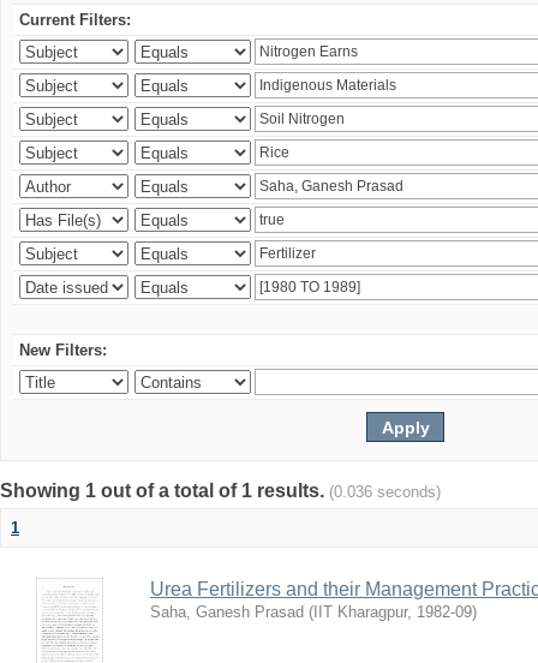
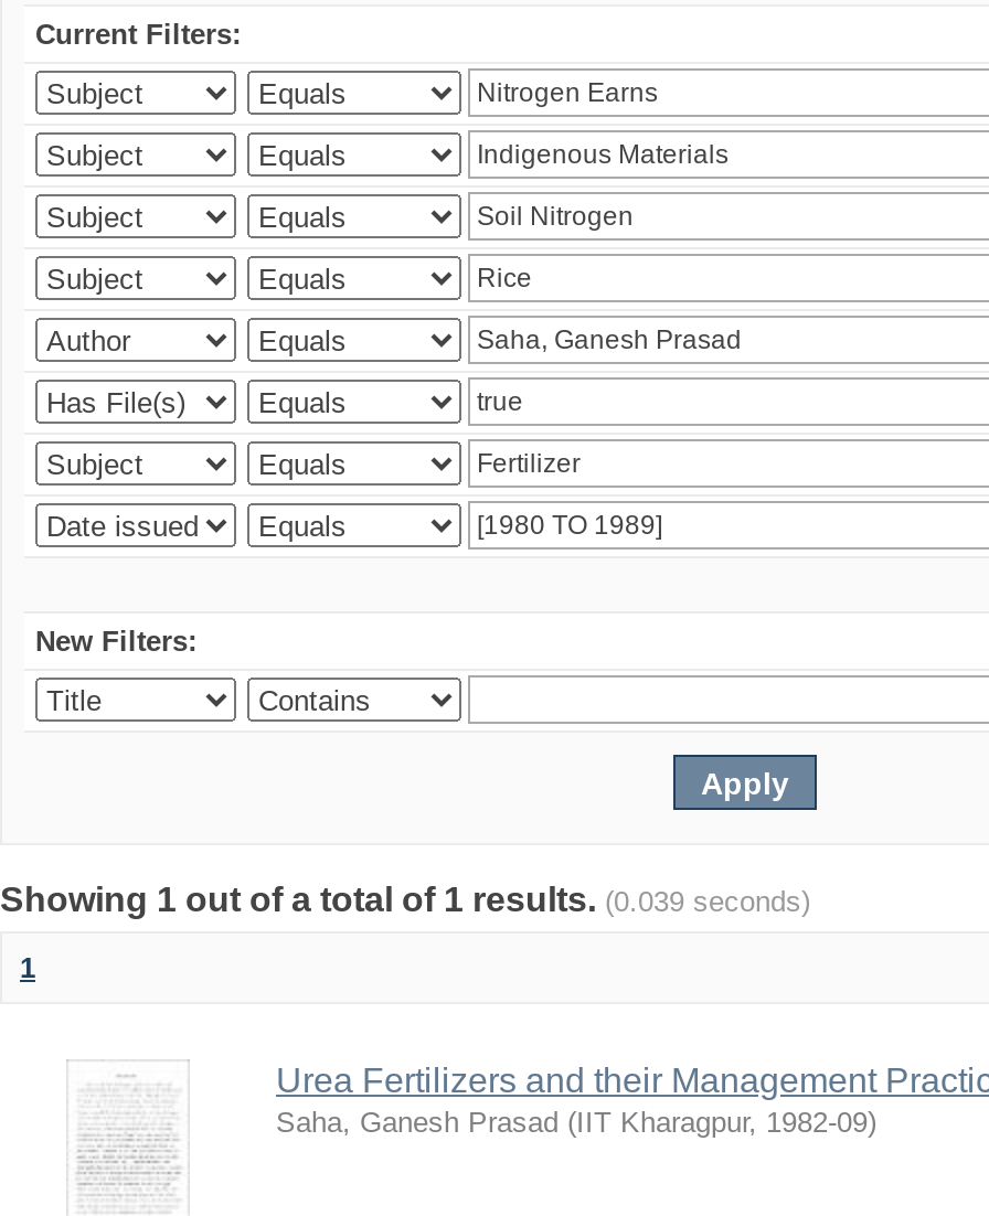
[0,480,441,501] Showing 1 out of a total of 1 results. (0.036 seconds) -> [0,881,810,918] Showing 1 out of a total of 1 results. (0.039 seconds)

